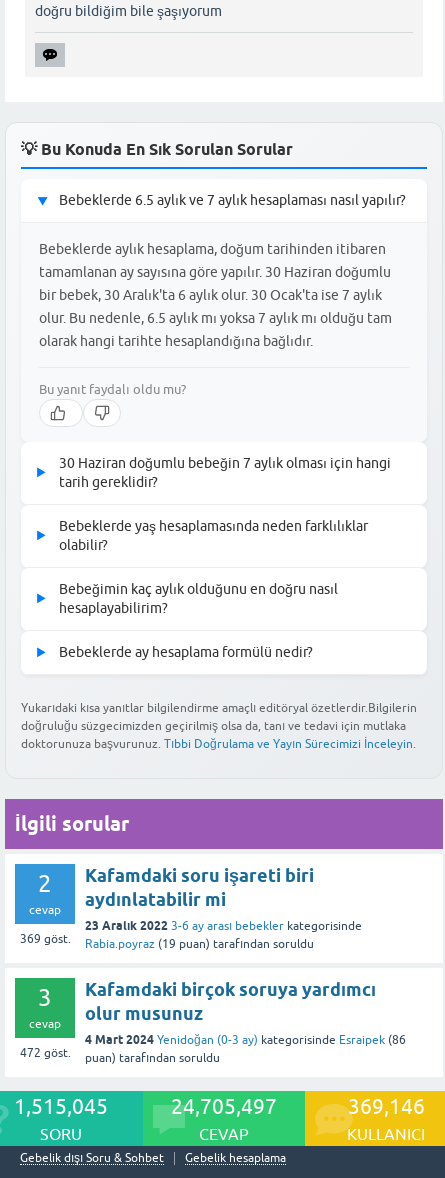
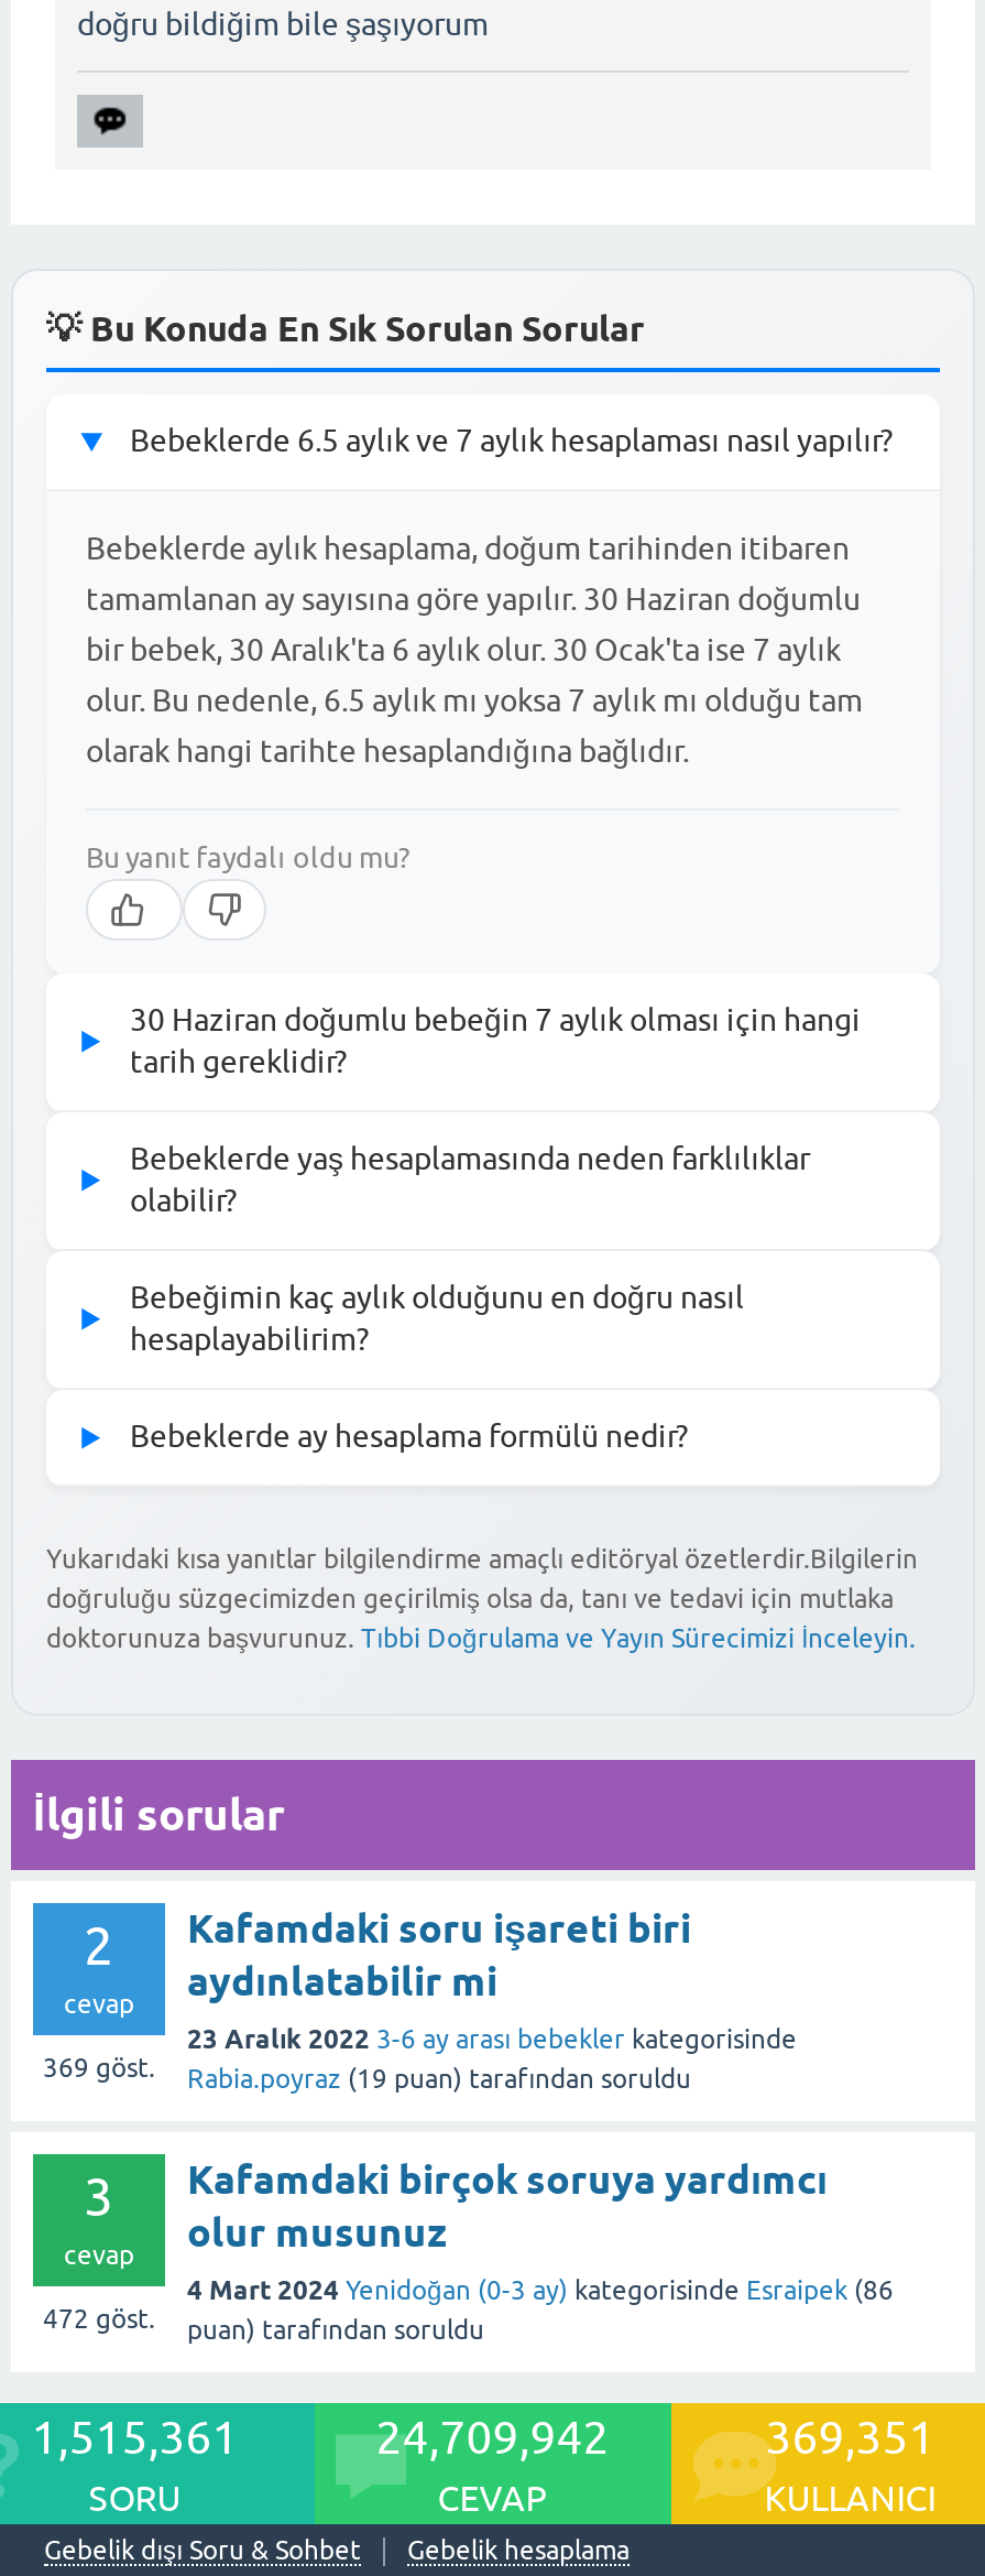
[14,1095,108,1118] 1,515,045 -> [31,2412,238,2463] 1,515,361
[171,1095,277,1118] 24,705,497 -> [376,2412,609,2463] 24,709,942
[348,1095,425,1118] 369,146 -> [766,2412,935,2463] 369,351

